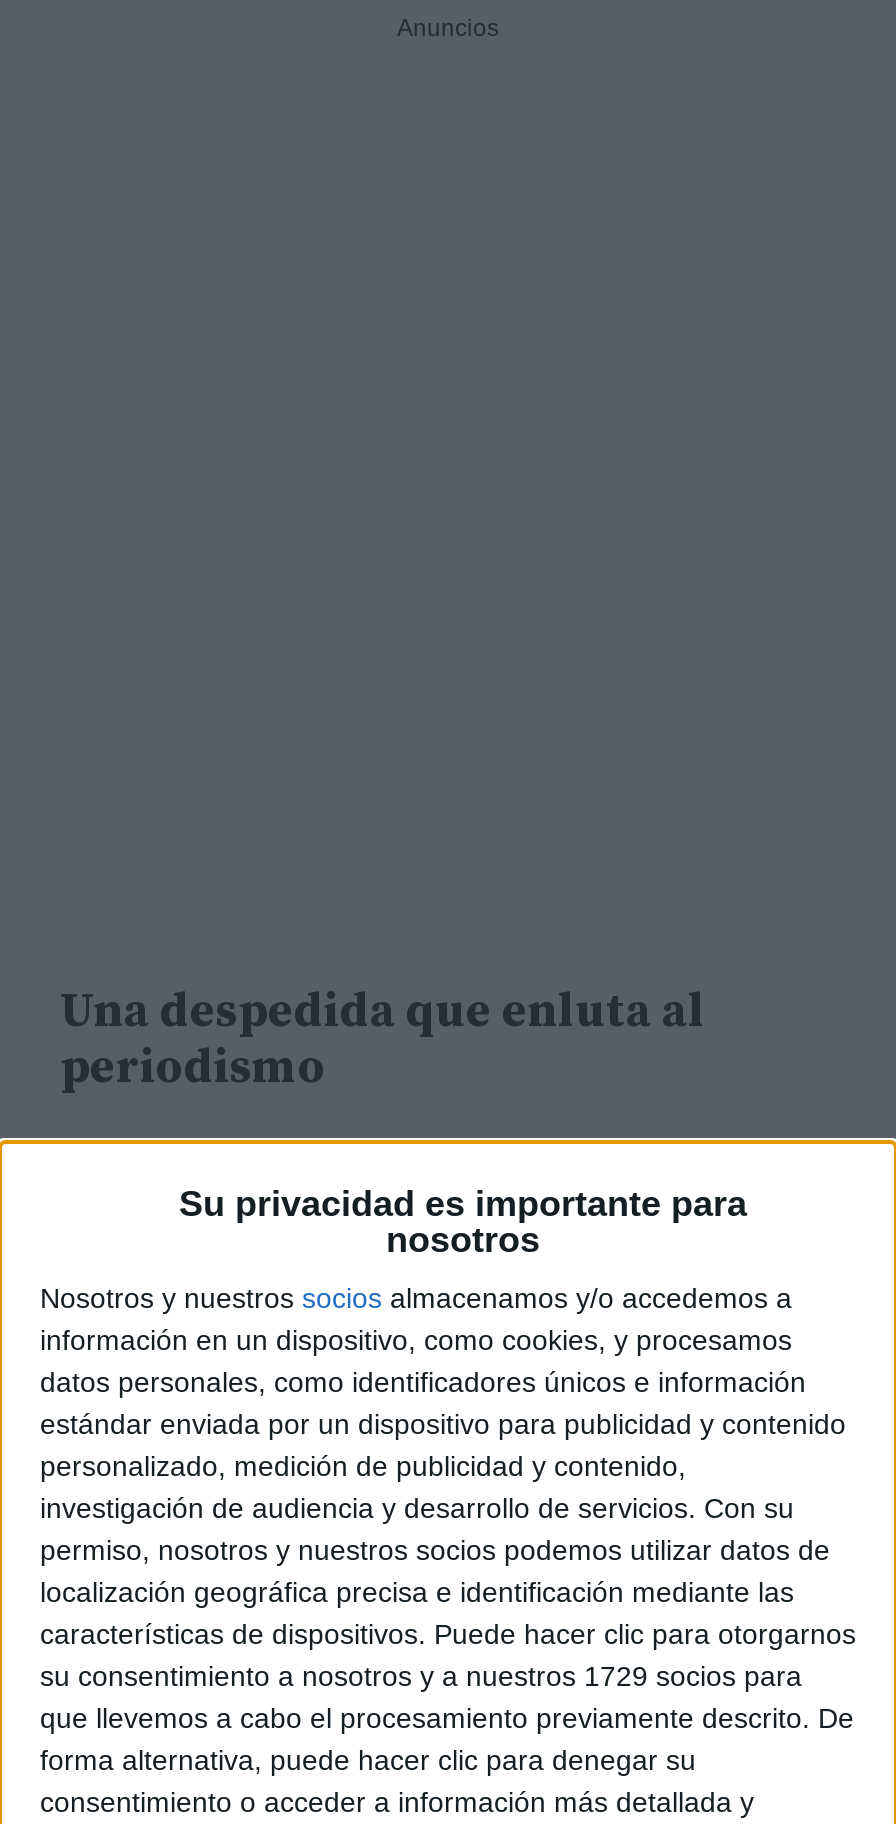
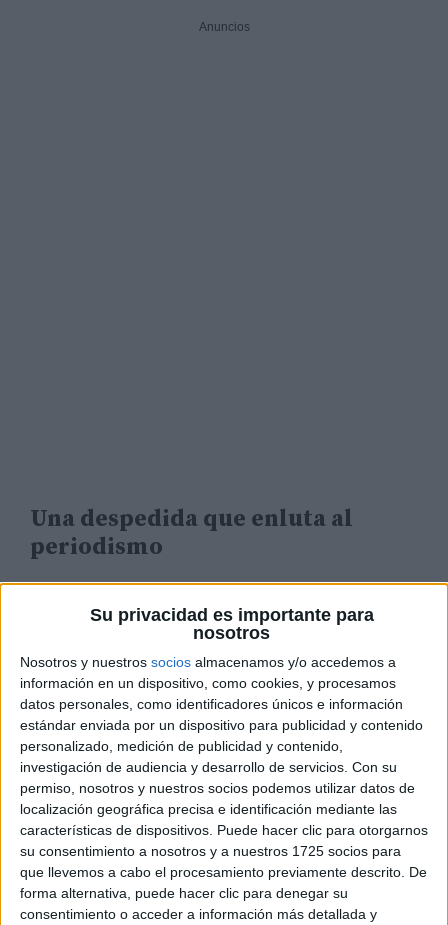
[40,1660,802,1692] su consentimiento a nosotros y a nuestros 1729 socios para -> [20,843,401,859] su consentimiento a nosotros y a nuestros 1725 socios para

